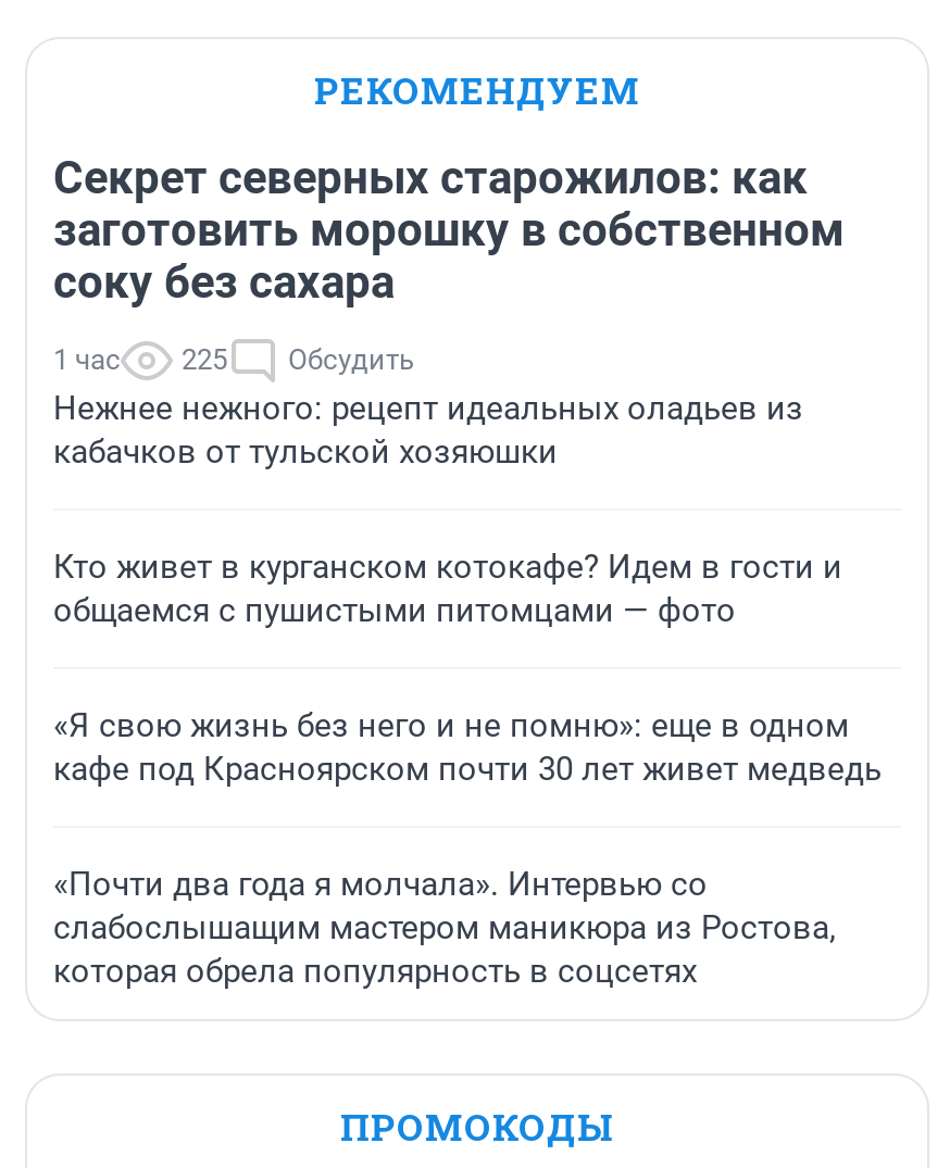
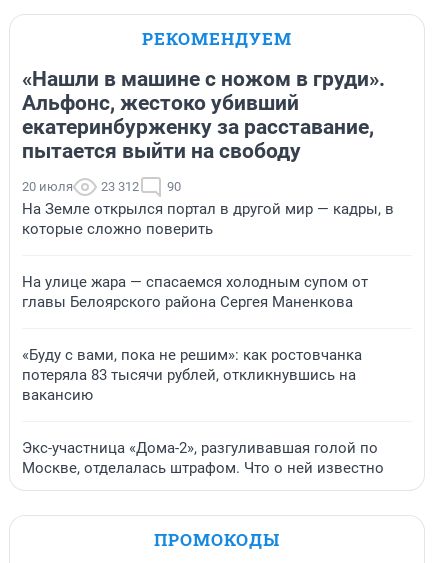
[53,152,845,309] Секрет северных старожилов: как | заготовить морошку в собственном | соку без сахара -> [22,67,385,163] «Нашли в машине с ножом в груди». | Альфонс, жестоко убивший | екатеринбурженку за расставание, | пытается выйти на свободу
[53,344,803,472] 1 час | 225 | Обсудить | Нежнее нежного: рецепт идеальных оладьев из | кабачков от тульской хозяюшки -> [22,179,394,238] 20 июля | 23 312 | 90 | На Земле открылся портал в другой мир — кадры, в | которые сложно поверить
[53,548,842,630] Кто живет в курганском котокафе? Идем в гости и | общаемся с пушистыми питомцами — фото -> [22,273,368,311] На улице жара — спасаемся холодным супом от | главы Белоярского района Сергея Маненкова
[53,706,882,789] «Я свою жизнь без него и не помню»: еще в одном | кафе под Красноярском почти 30 лет живет медведь -> [22,346,362,404] «Буду с вами, пока не решим»: как ростовчанка | потеряла 83 тысячи рублей, откликнувшись на | вакансию
[53,865,836,991] «Почти два года я молчала». Интервью со | слабослышащим мастером маникюра из Ростова, | которая обрела популярность в соцсетях -> [22,439,384,477] Экс-участница «Дома-2», разгуливавшая голой по | Москве, отделалась штрафом. Что о ней известно

